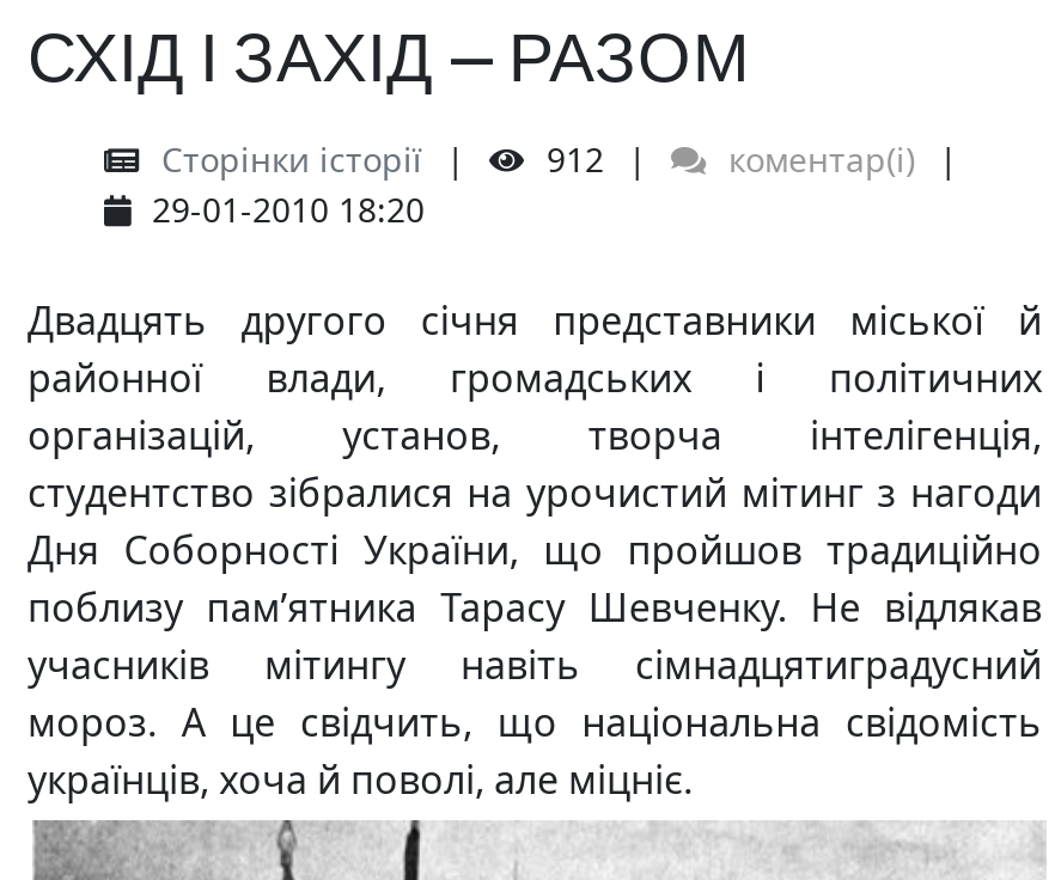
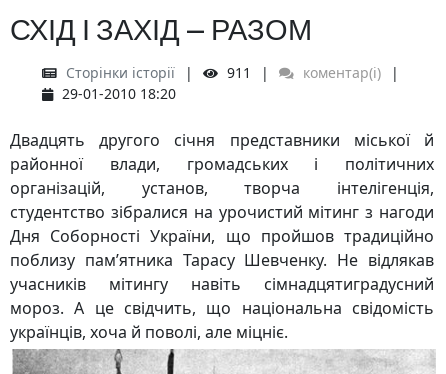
[537,137,604,182] 912 -> [223,63,251,82] 911

